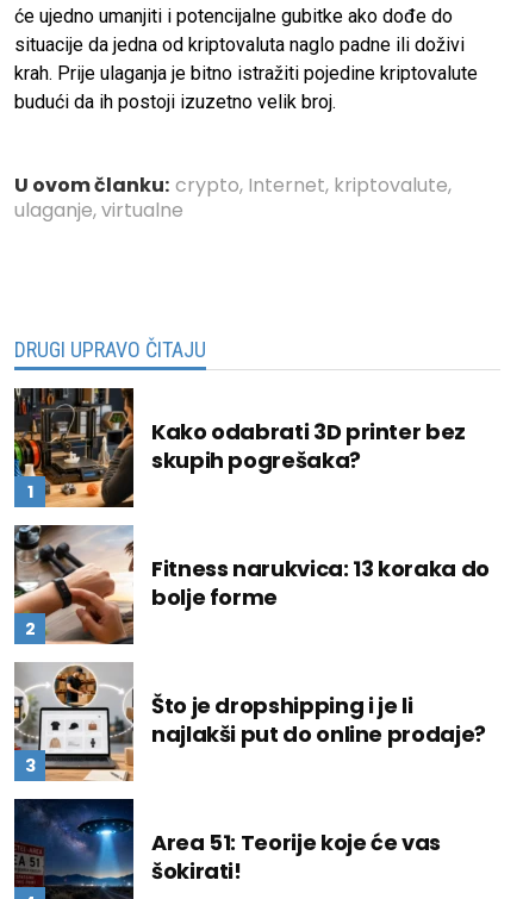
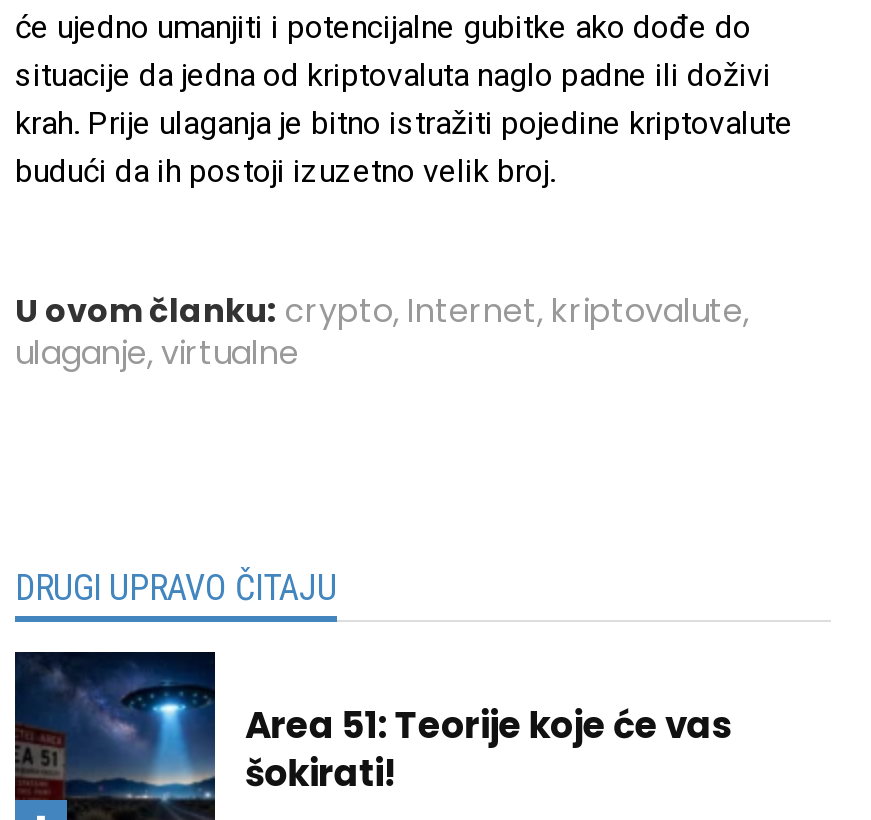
[13,387,466,508] [image] | Kako odabrati 3D printer bez | skupih pogrešaka? -> none
[13,524,489,645] [image] | Fitness narukvica: 13 koraka do | bolje forme -> none
[13,661,486,782] [image] | Što je dropshipping i je li | najlakši put do online prodaje? -> none

